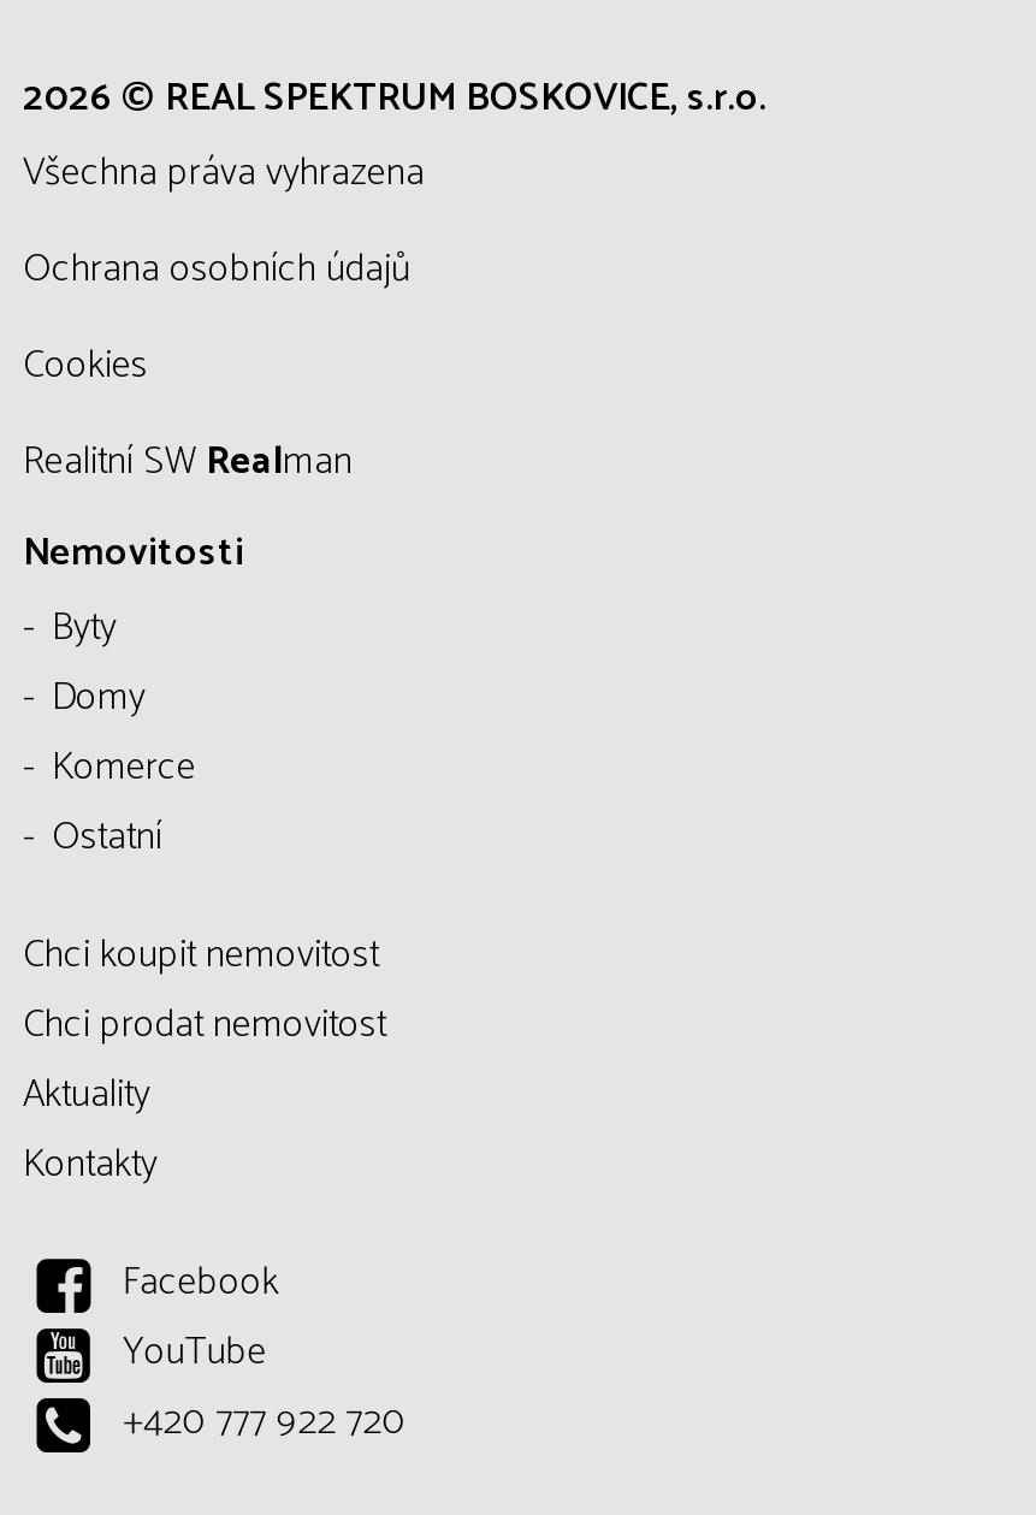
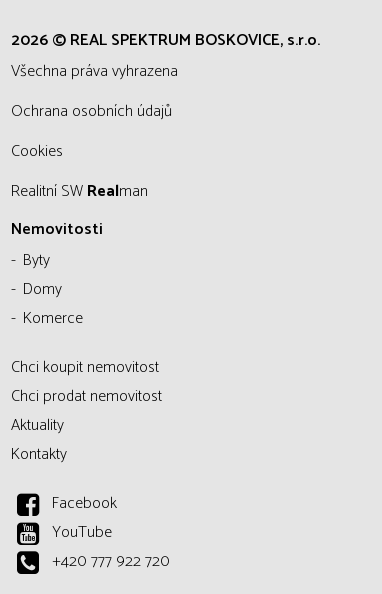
[52,806,162,871] Ostatní -> none

